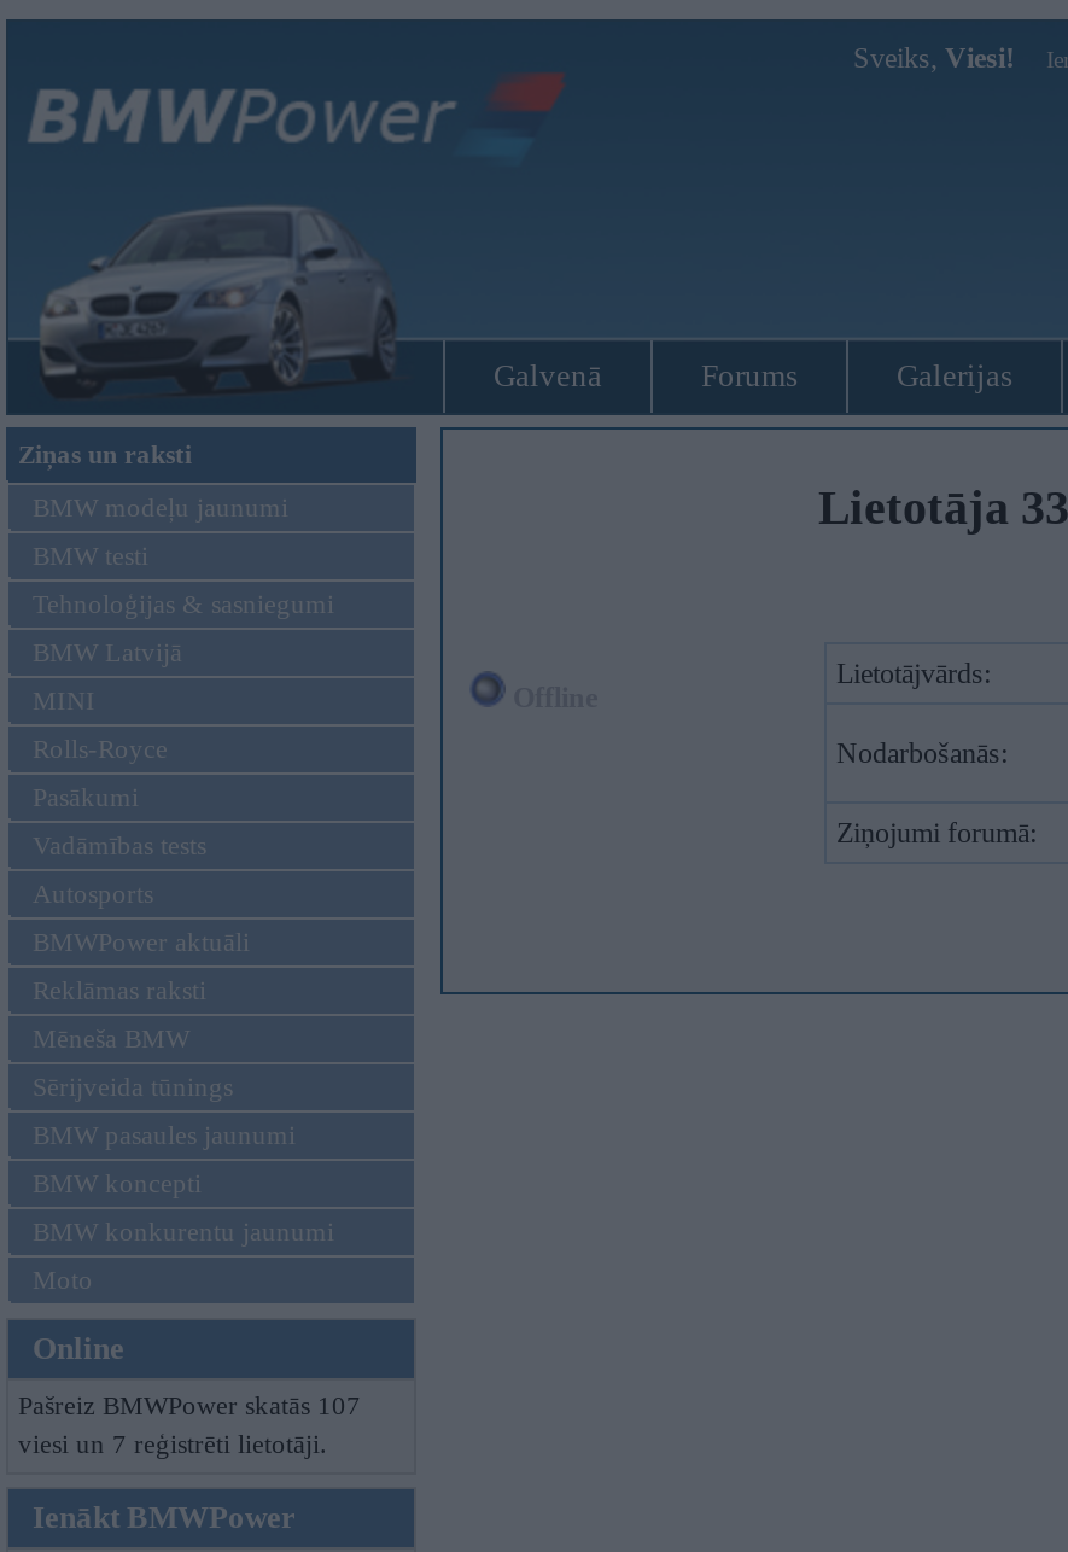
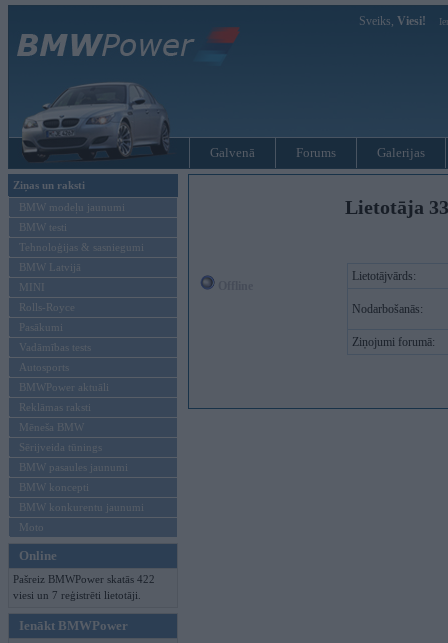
[18,1390,361,1419] Pašreiz BMWPower skatās 107 -> [13,573,155,585] Pašreiz BMWPower skatās 422

